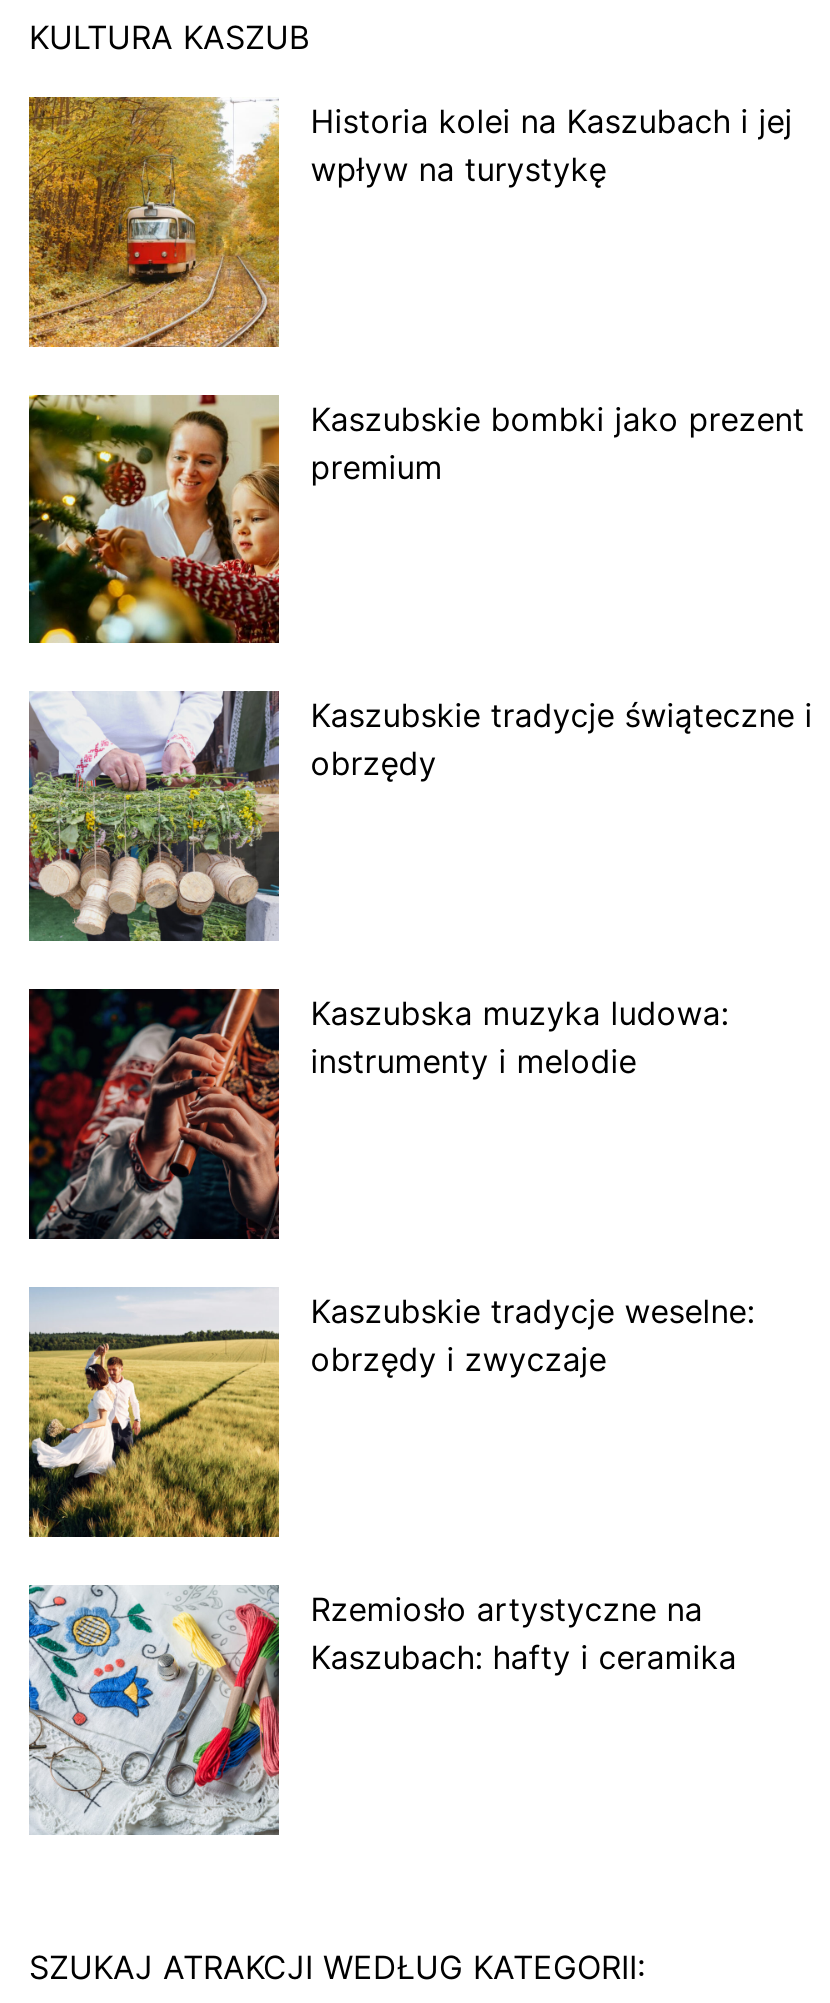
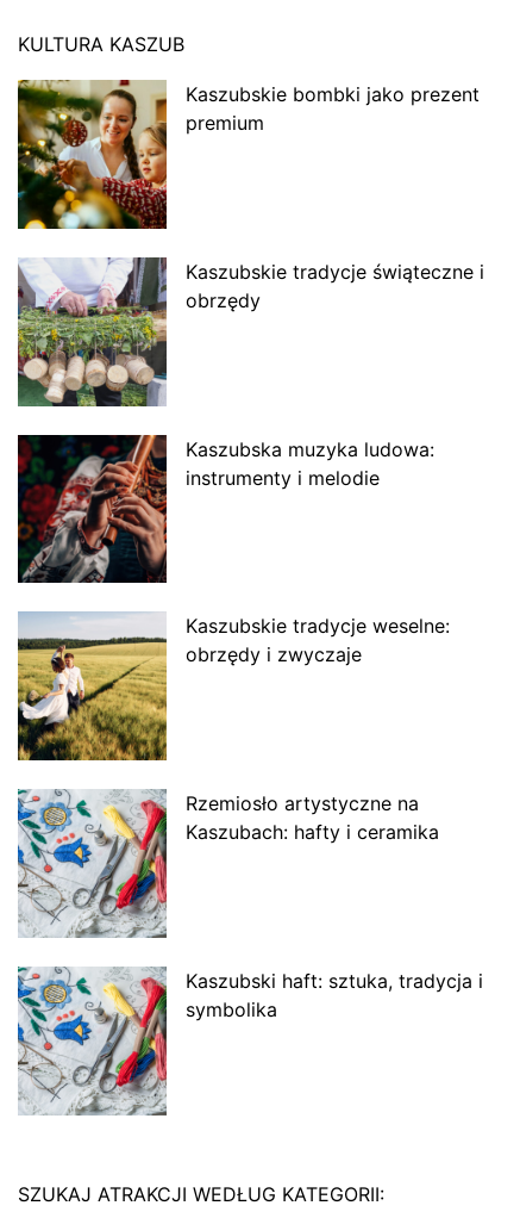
[27,97,793,349] [image] | Historia kolei na Kaszubach i jej | wpływ na turystykę -> none
moved [25,391,813,1677] -> [15,77,484,844]: [image] | Kaszubskie bombki jako prezent | premium | ... | Rzemiosło artystyczne na | Kaszubach: hafty i ceramika
moved [25,1583,283,1839] -> [15,788,169,940]: [image]
none -> [185,969,483,1021] Kaszubski haft: sztuka, tradycja i | symbolika

